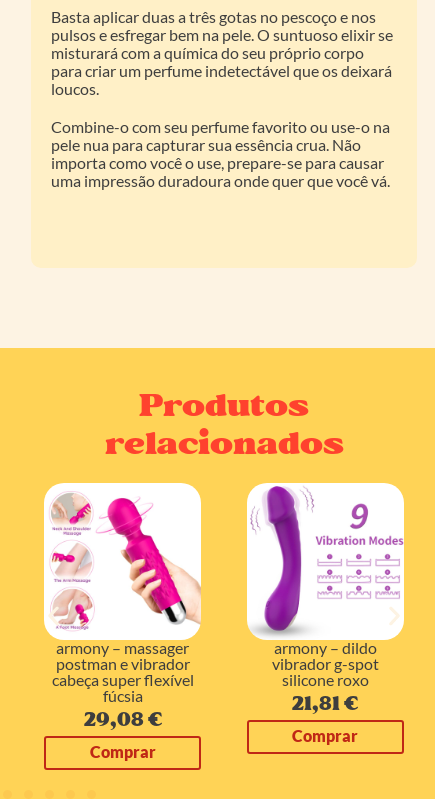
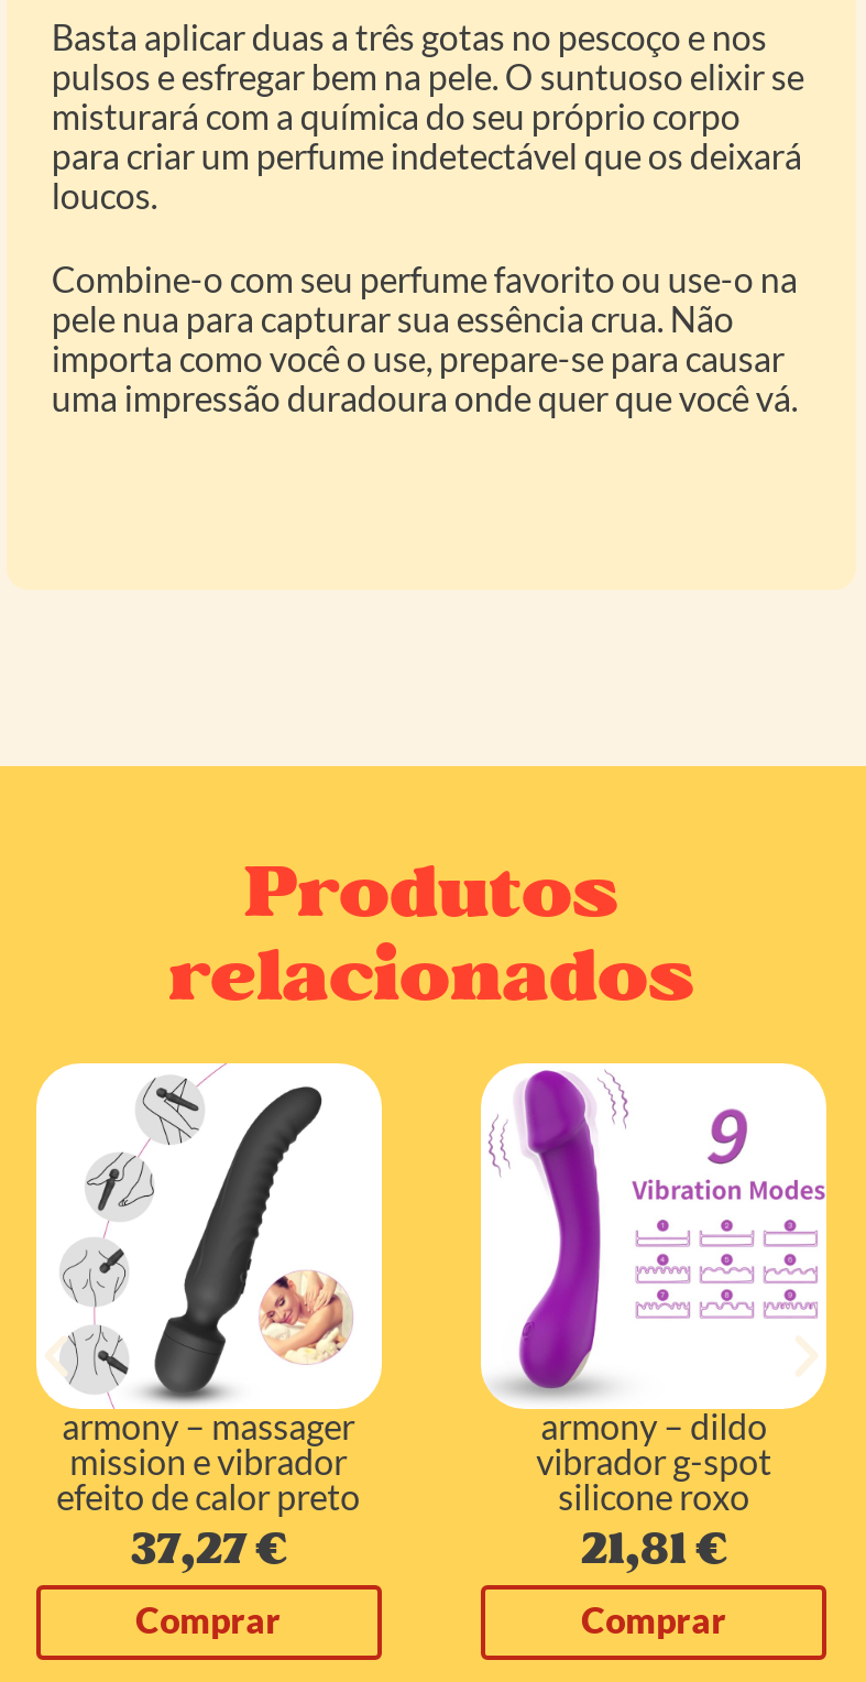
[50,490,201,735] [image] | postman e vibrador | cabeça super flexível | fúcsia | 29,08€ -> [35,1072,383,1582] [image] | mission e vibrador | efeito de calor preto | 37,27€

